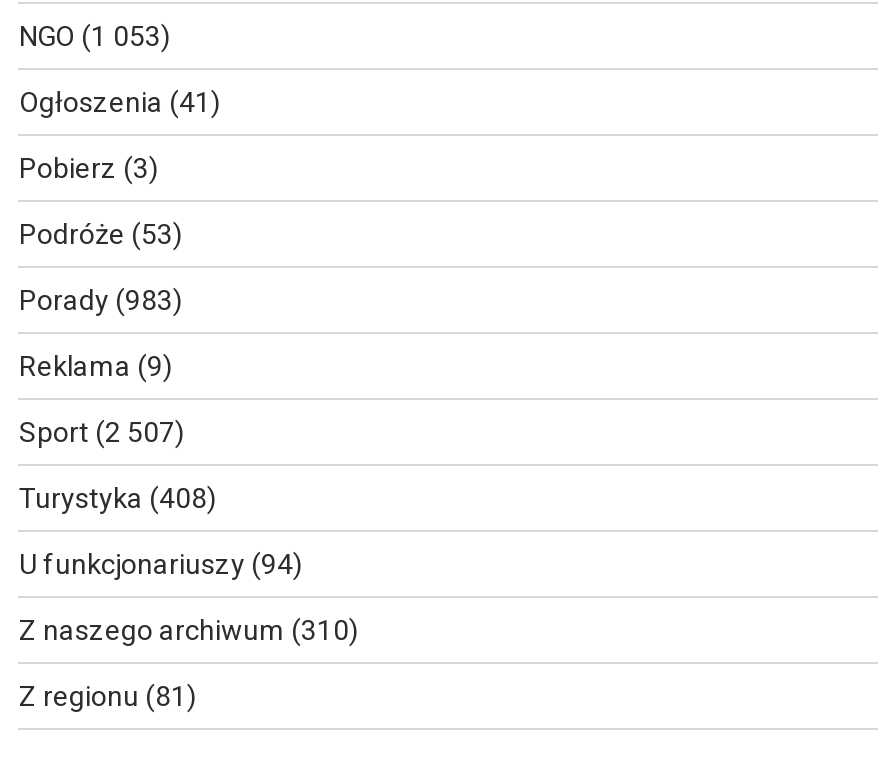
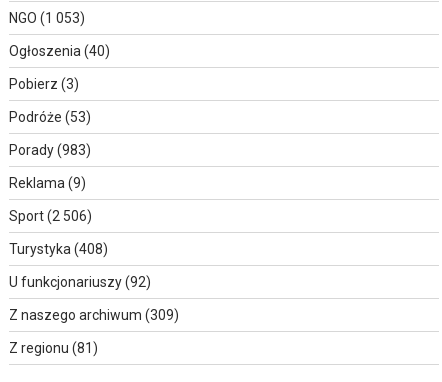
[19,85,221,117] Ogłoszenia (41) -> [9,43,110,59] Ogłoszenia (40)
[19,415,185,447] Sport (2 507) -> [9,208,92,224] Sport (2 506)
[19,547,303,579] U funkcjonariuszy (94) -> [9,274,151,290] U funkcjonariuszy (92)
[19,613,359,645] Z naszego archiwum (310) -> [9,307,179,323] Z naszego archiwum (309)

